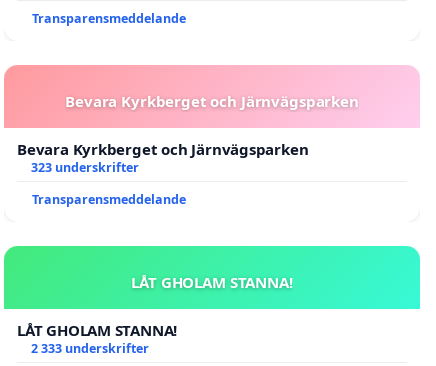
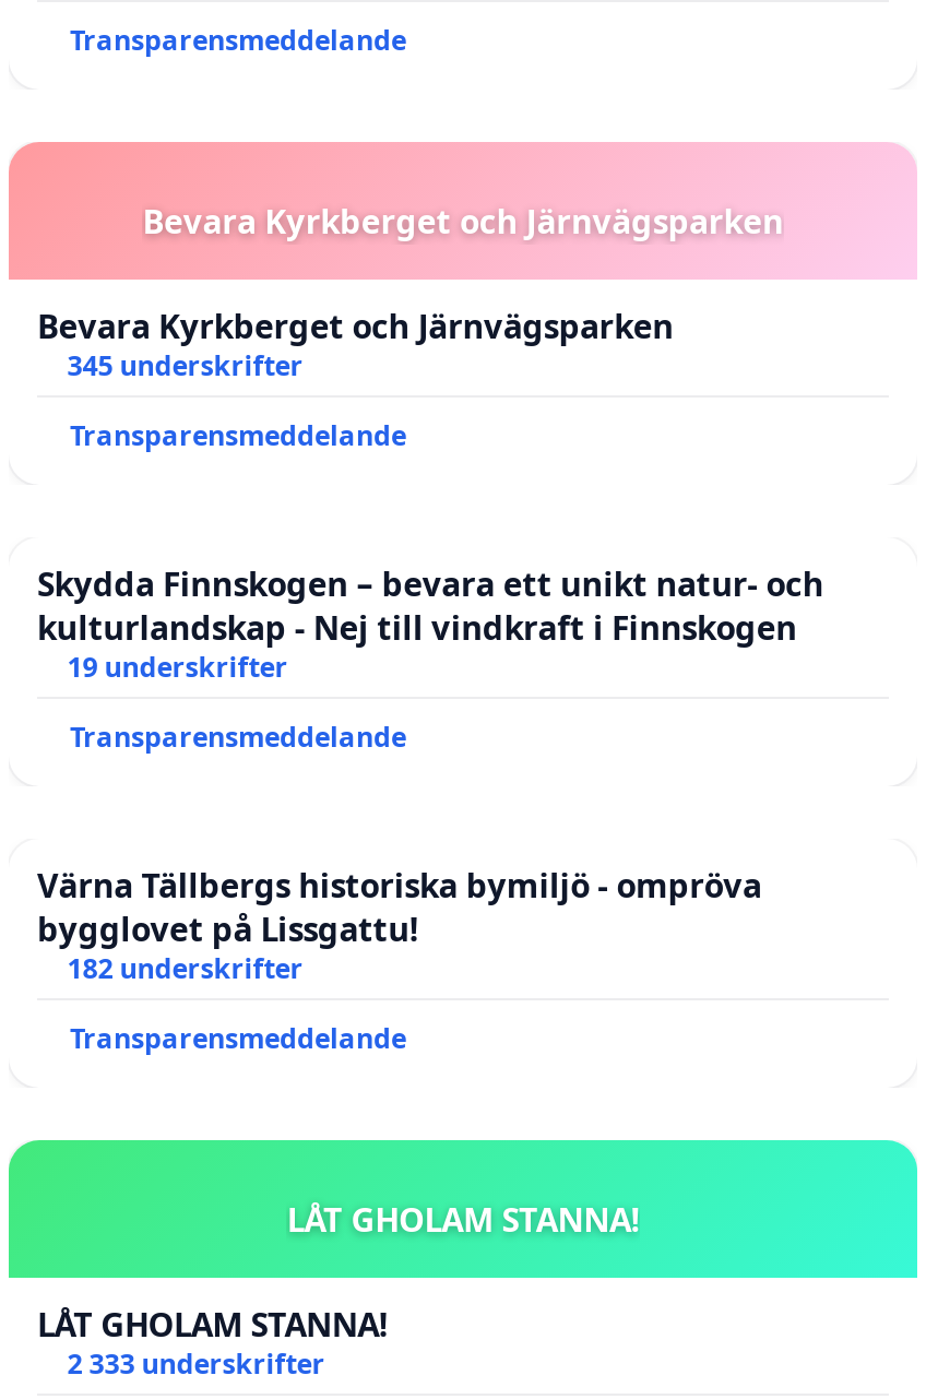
[31,159,139,176] 323 underskrifter -> [37,348,824,988] 345 underskrifter | Transparensmeddelande | Skydda Finnskogen – bevara ett unikt natur- och | kulturlandskap - Nej till vindkraft i Finnskogen | 19 underskrifter | Transparensmeddelande | Värna Tällbergs historiska bymiljö - ompröva | bygglovet på Lissgattu! | 182 underskrifter

